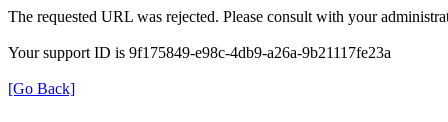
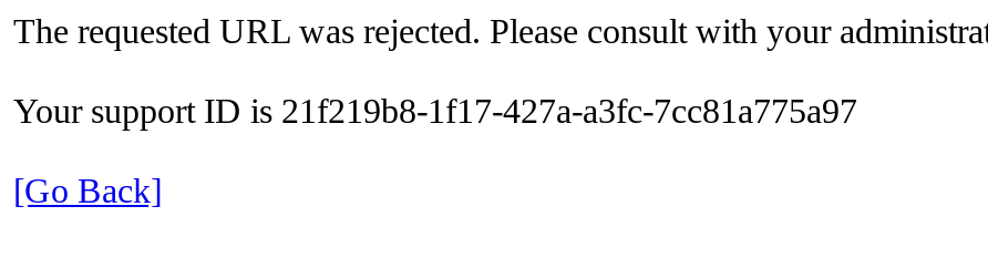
[8,44,391,61] Your support ID is 9f175849-e98c-4db9-a26a-9b21117fe23a -> [13,92,857,130] Your support ID is 21f219b8-1f17-427a-a3fc-7cc81a775a97

